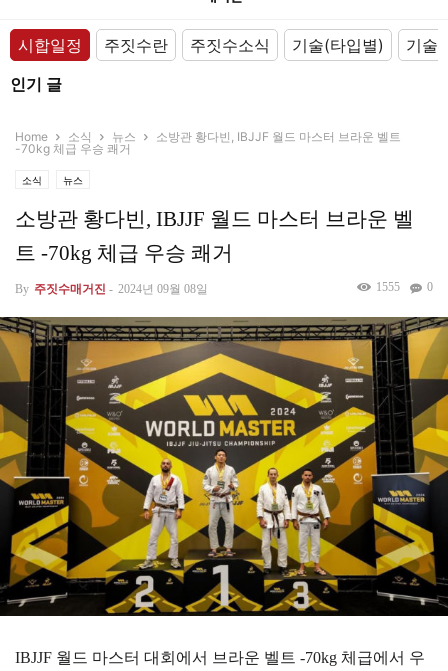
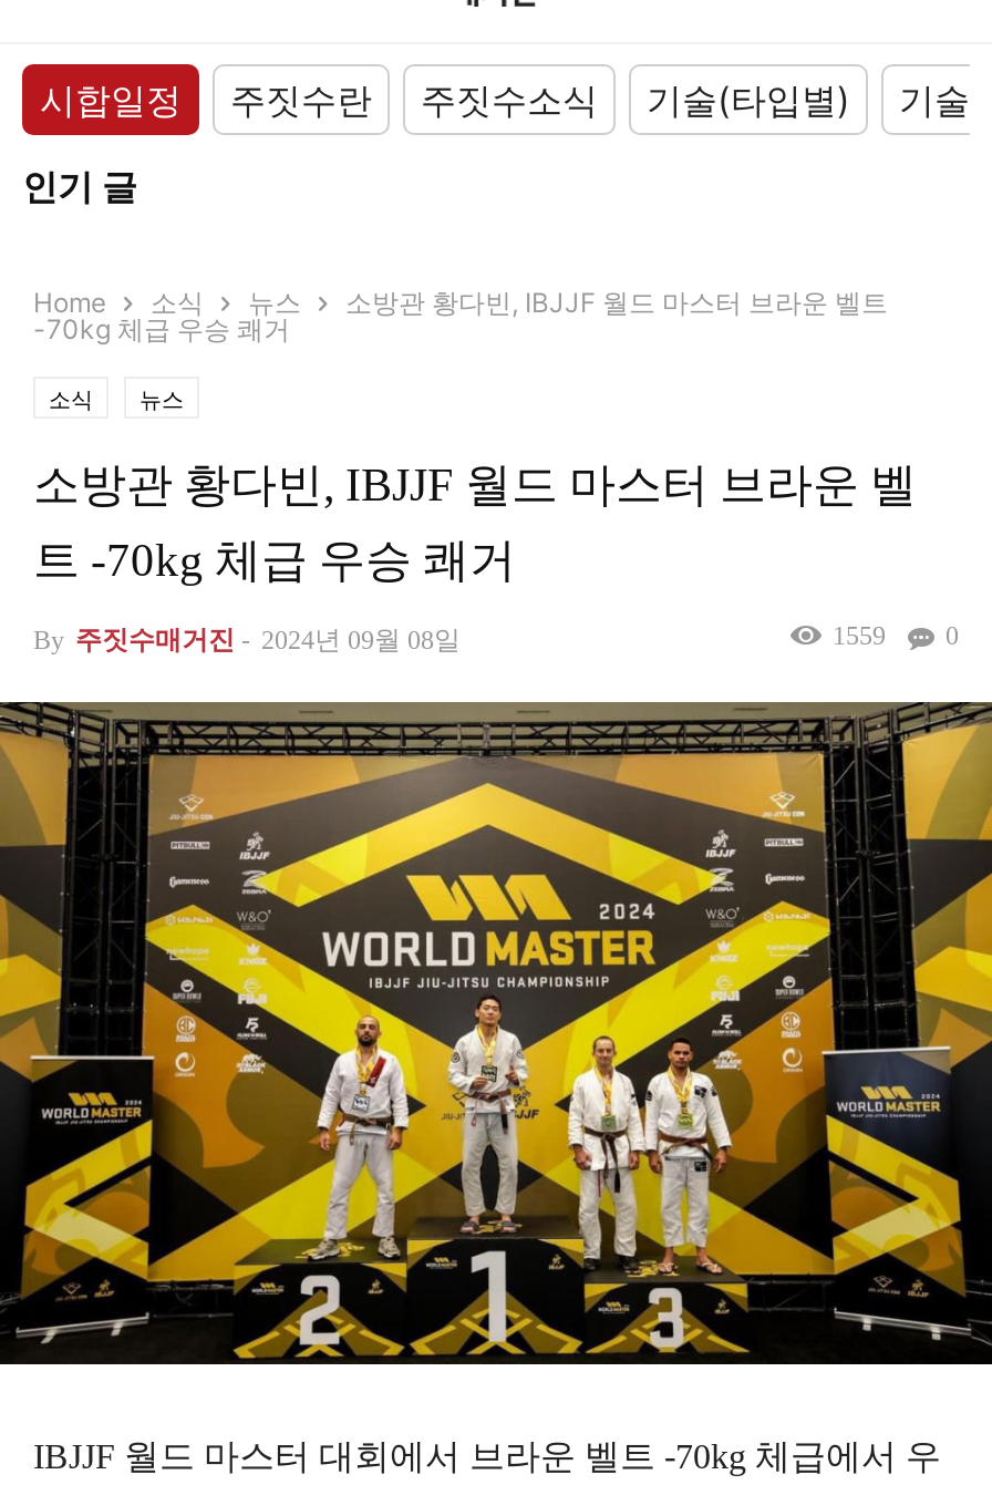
[376,280,433,294] 1555 0 -> [833,620,959,651] 1559 0

